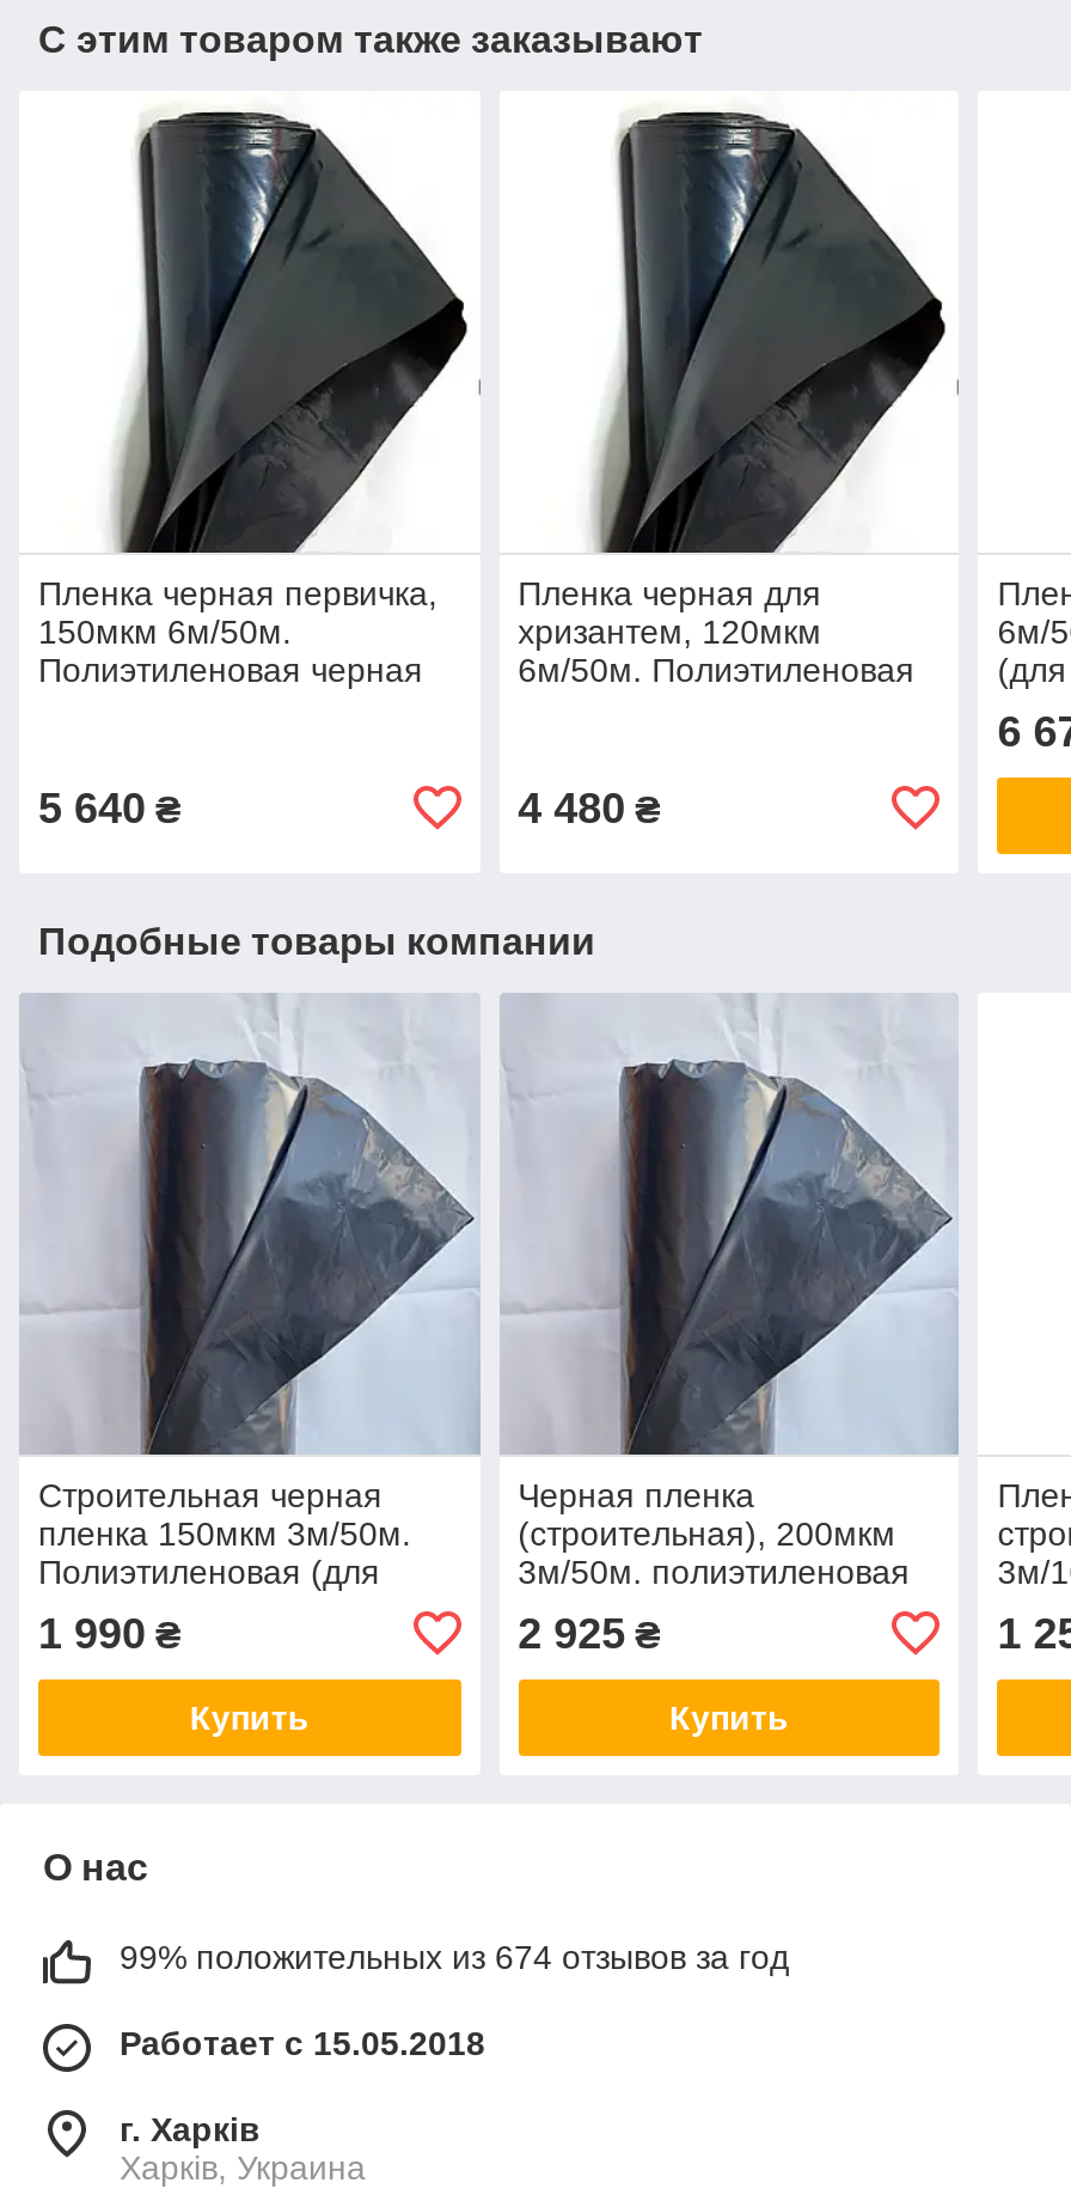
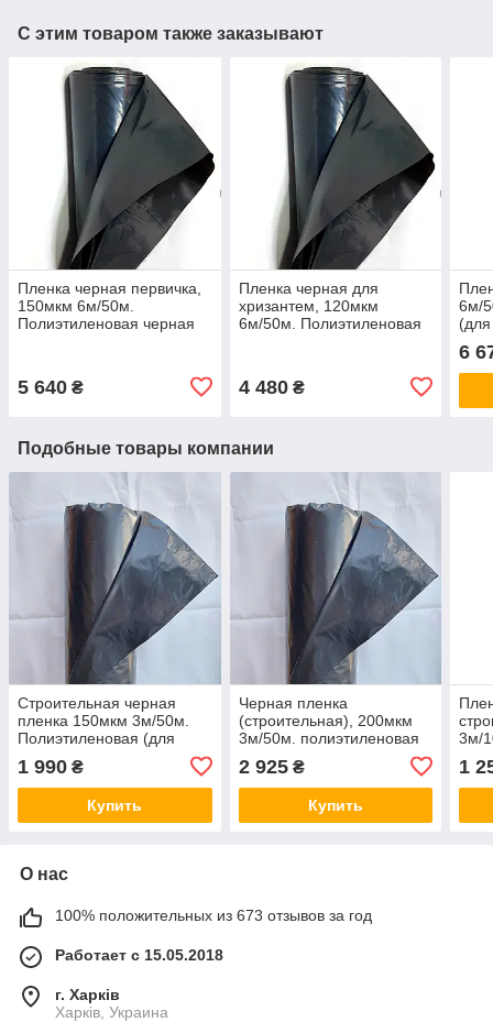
[120,1937,789,1975] 99% положительных из 674 отзывов за год -> [55,906,372,924] 100% положительных из 673 отзывов за год

